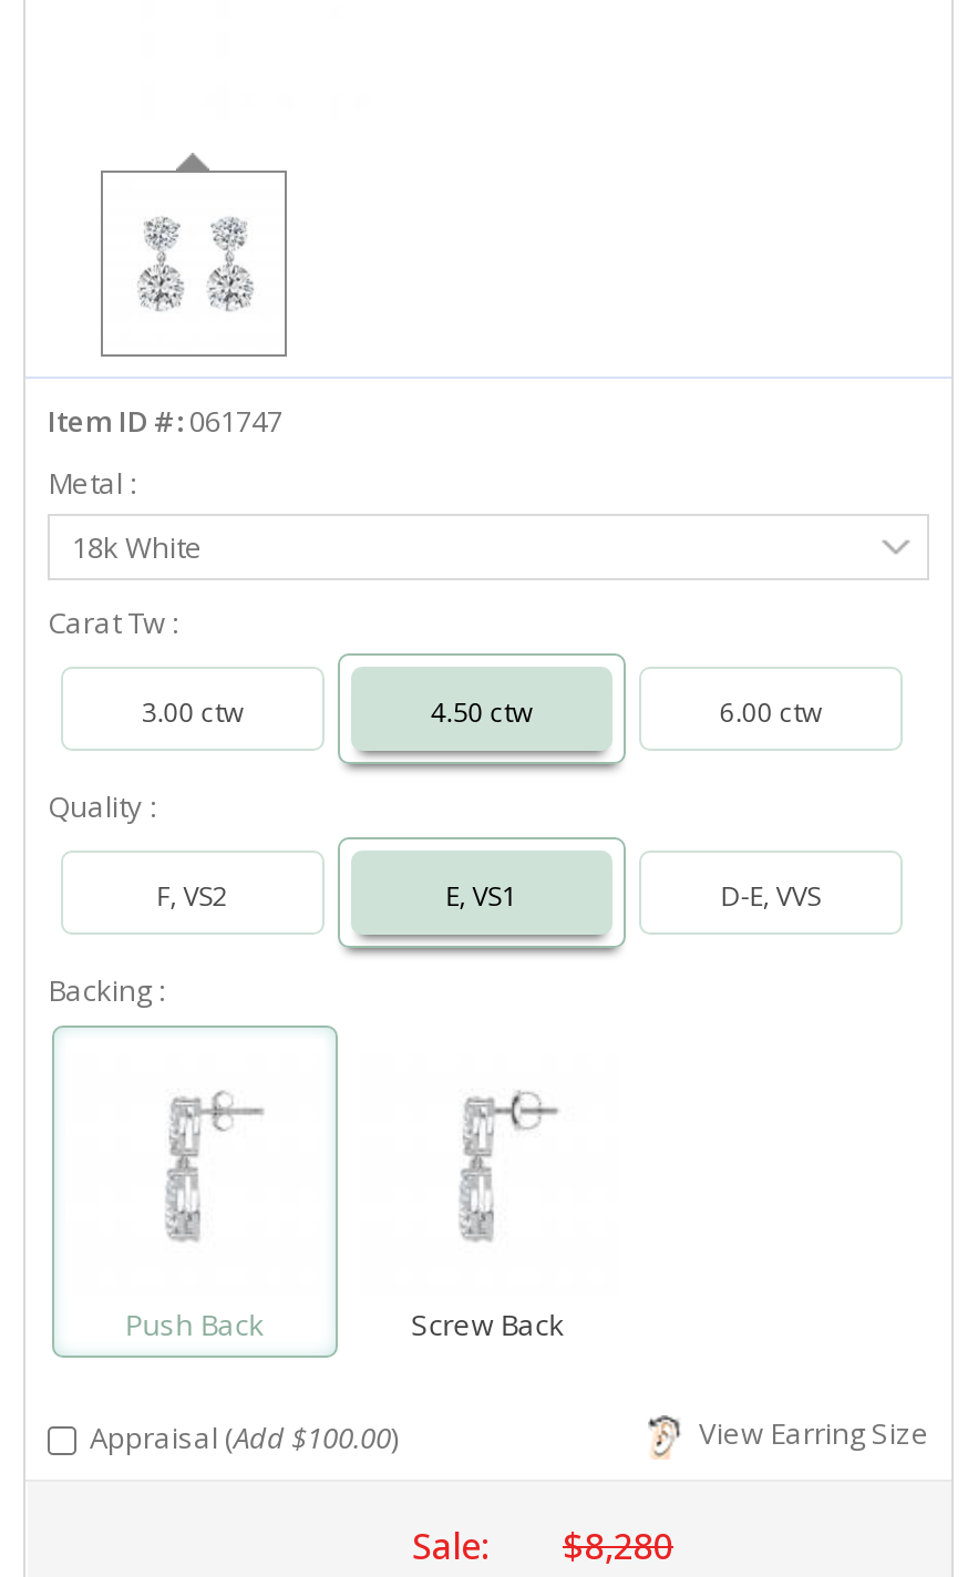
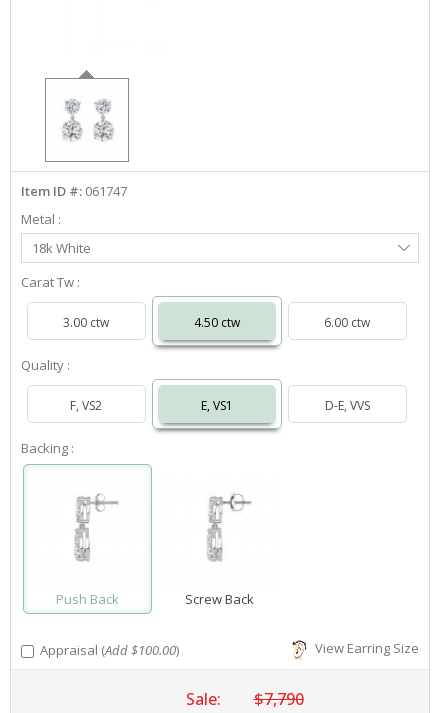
[412,1522,673,1570] Sale: $8,280 -> [185,688,303,710] Sale: $7,790

